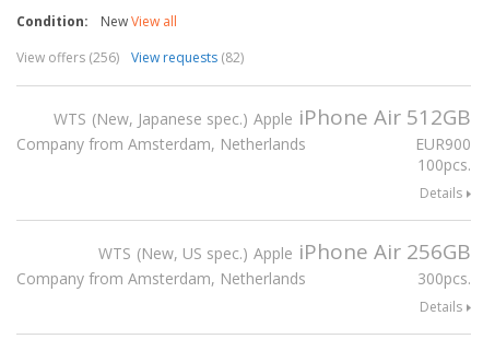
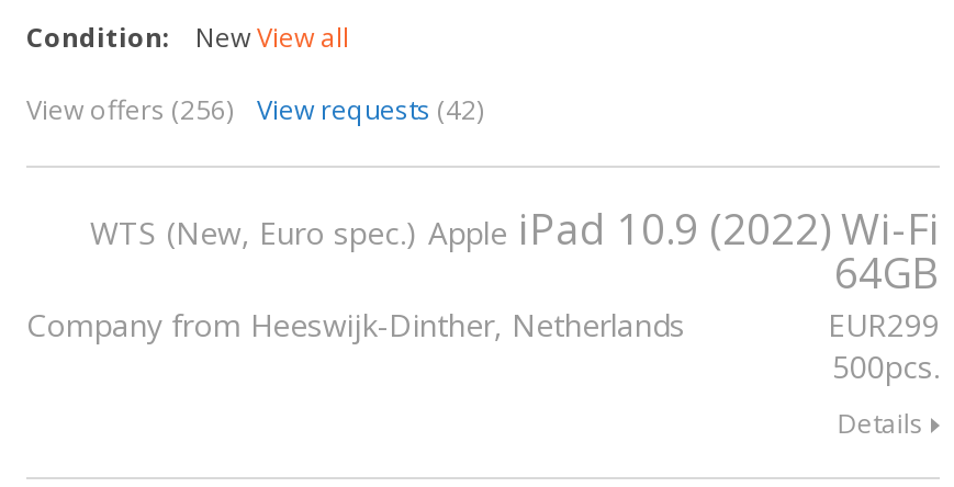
[54,48,471,175] View requests (82) | WTS New, Japanese spec. Apple iPhone Air 512GB | EUR900 | 100pcs. -> [90,91,940,387] View requests (42) | WTS New, Euro spec. Apple iPad 10.9 (2022) Wi-Fi | 64GB | EUR299 | 500pcs.
[16,133,471,289] Company from Amsterdam, Netherlands | Details | WTS New, US spec. Apple iPhone Air 256GB | 300pcs. | Company from Amsterdam, Netherlands -> [26,304,685,346] Company from Heeswijk-Dinther, Netherlands

